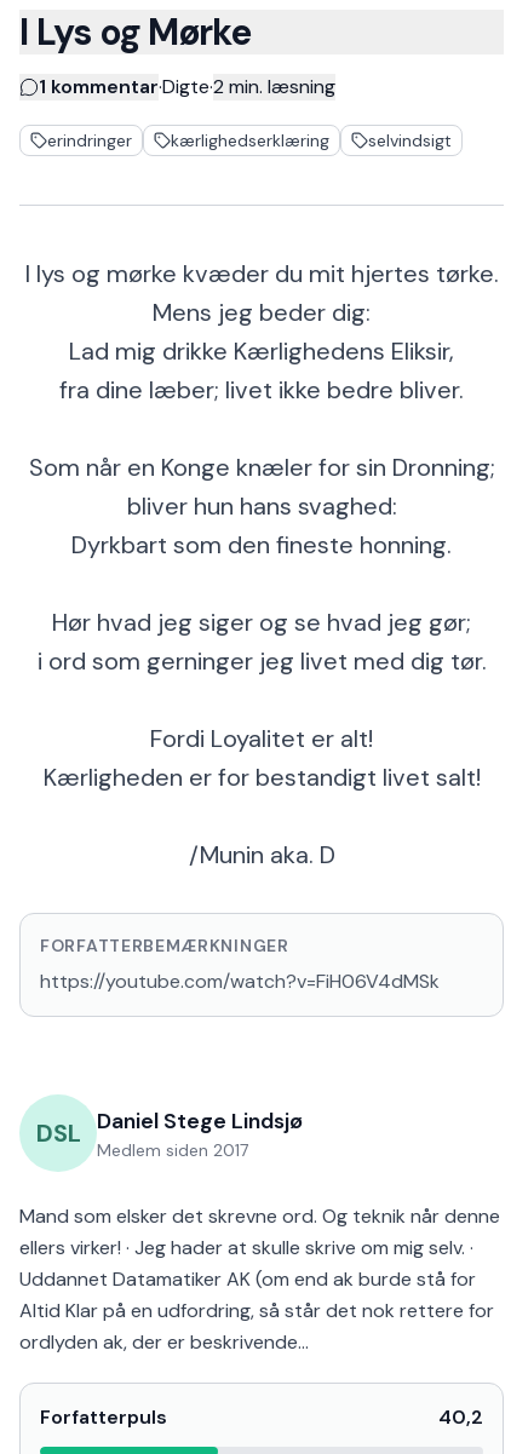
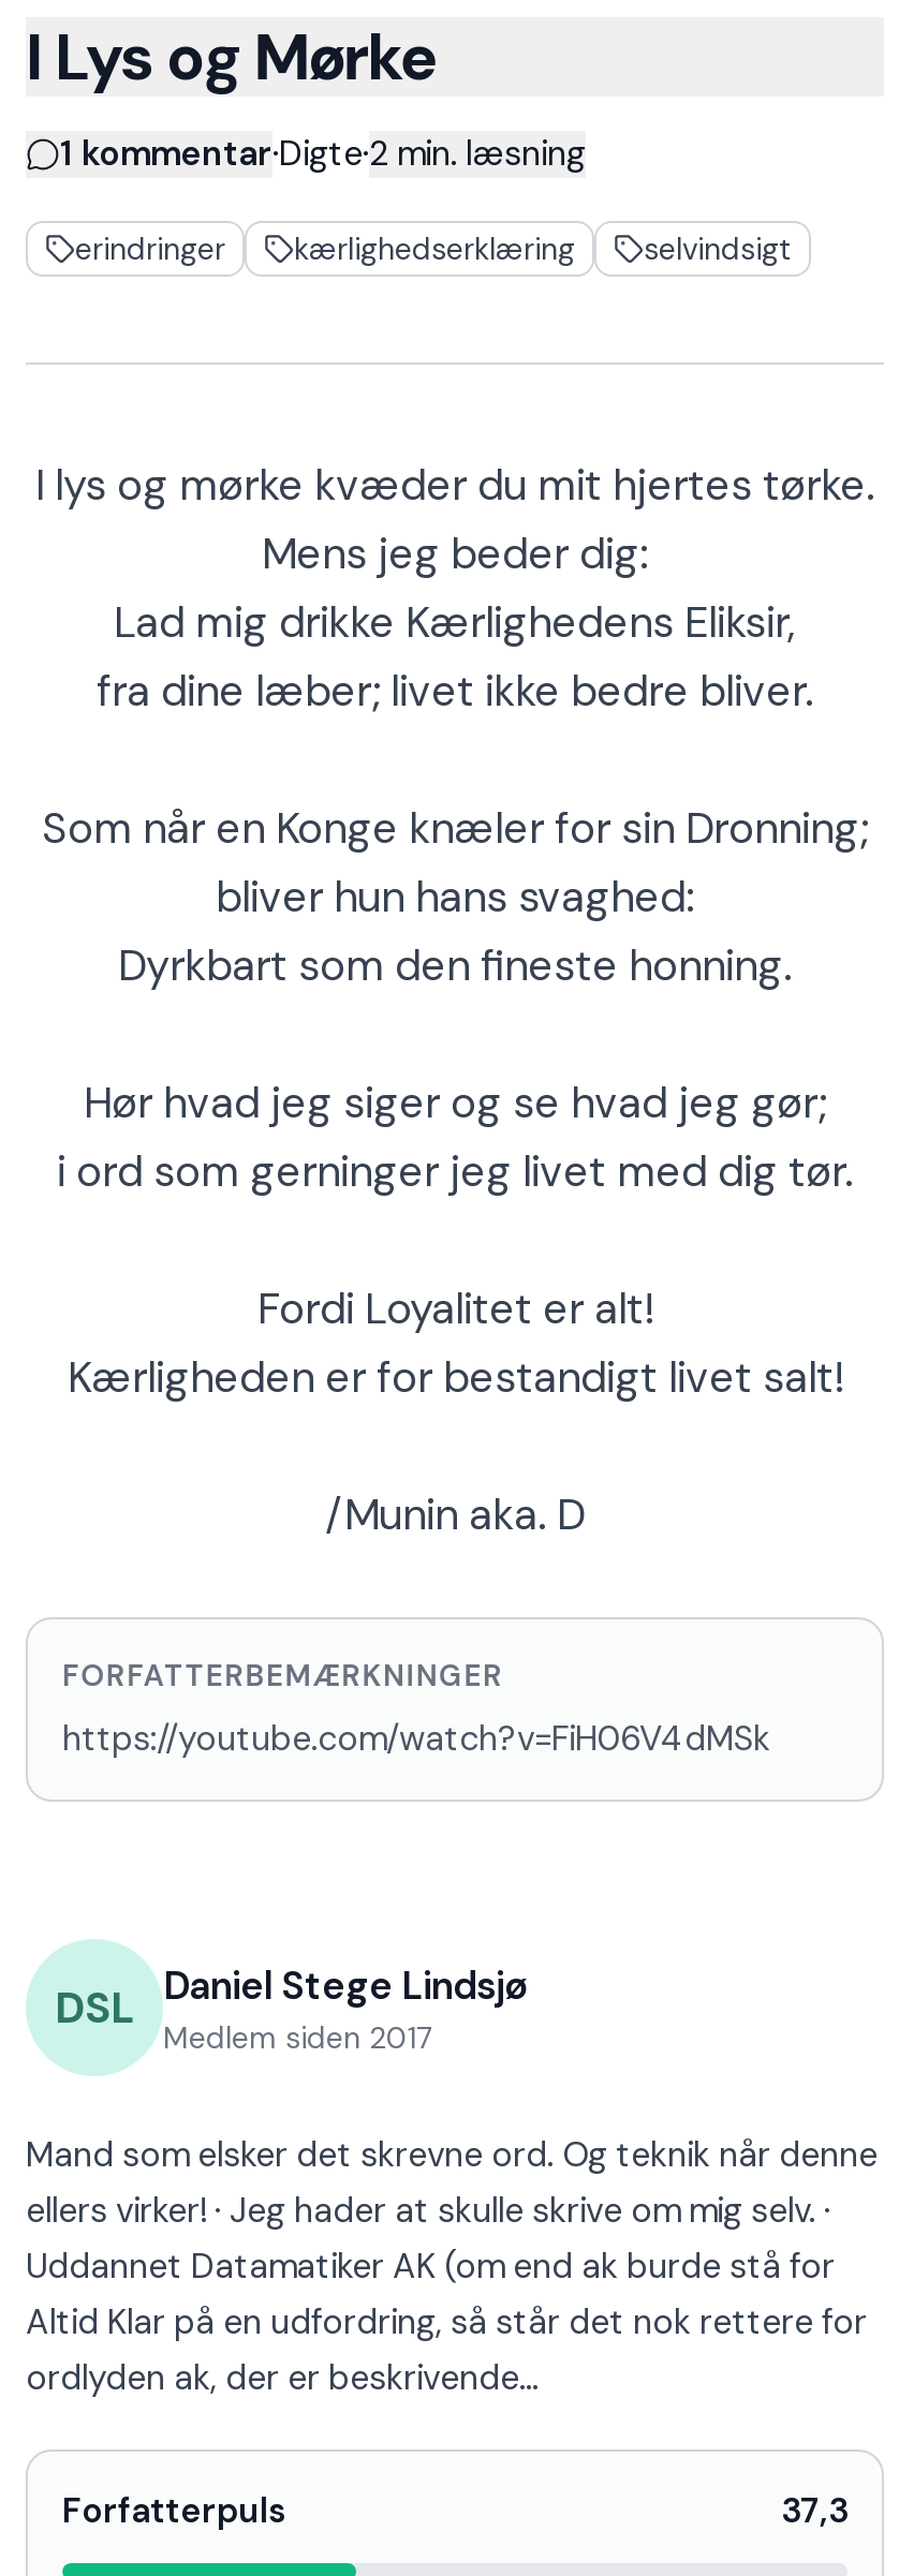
[438,1404,483,1430] 40,2 -> [781,2488,848,2533] 37,3

